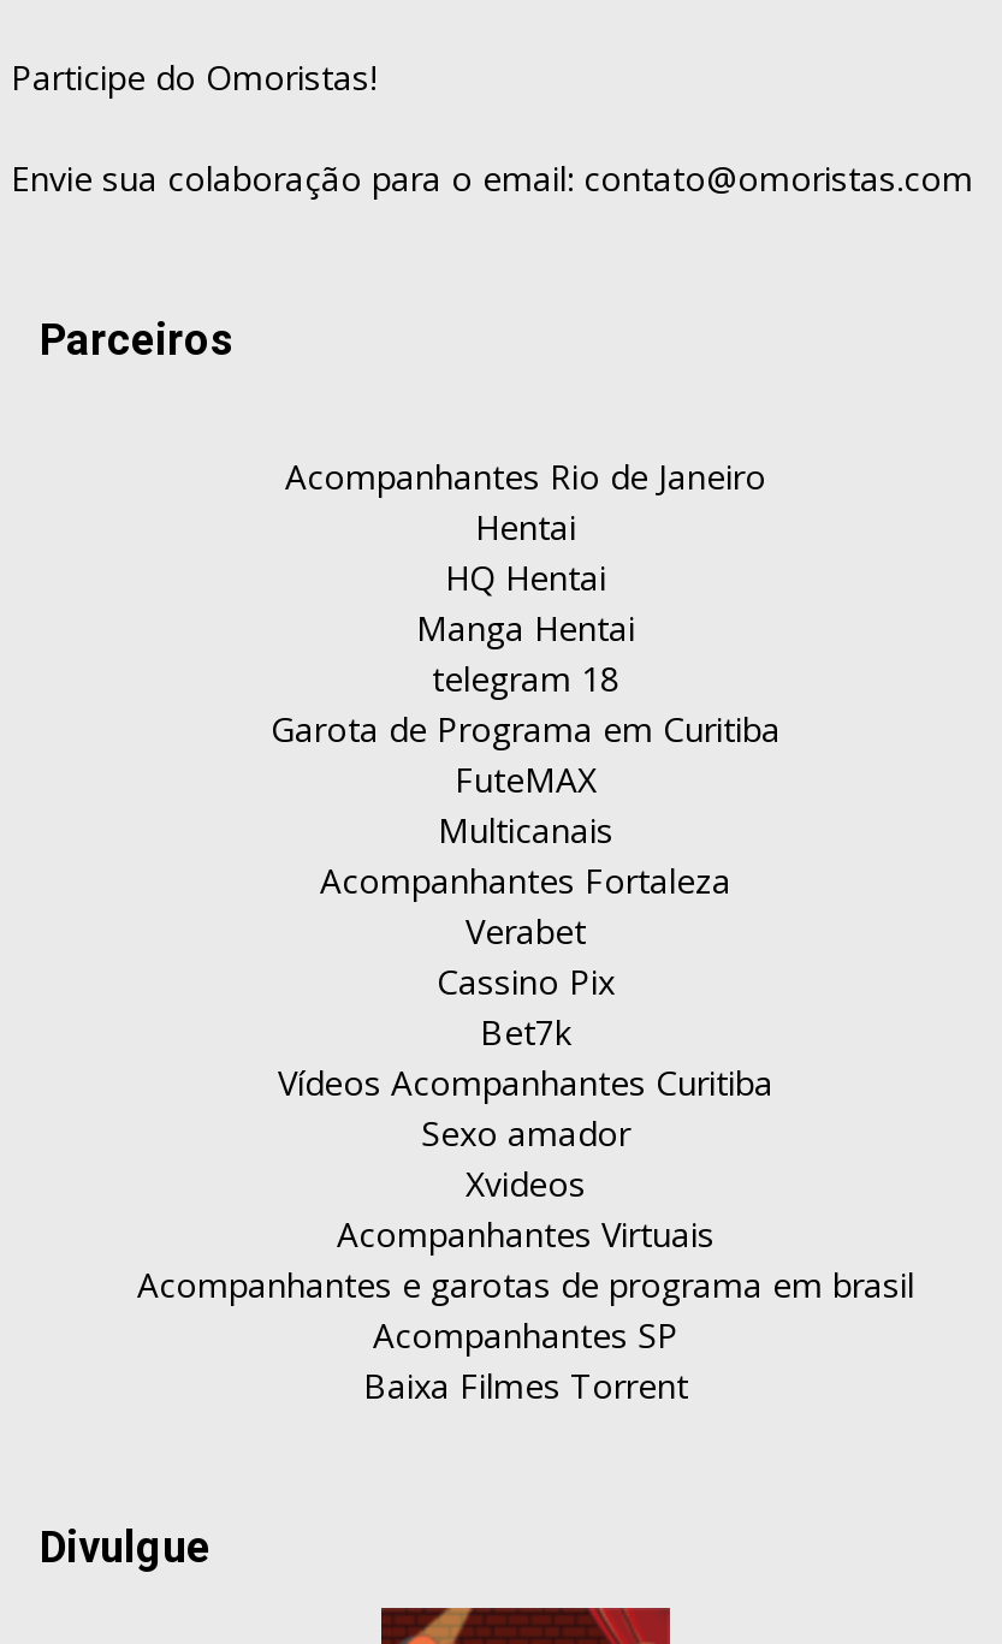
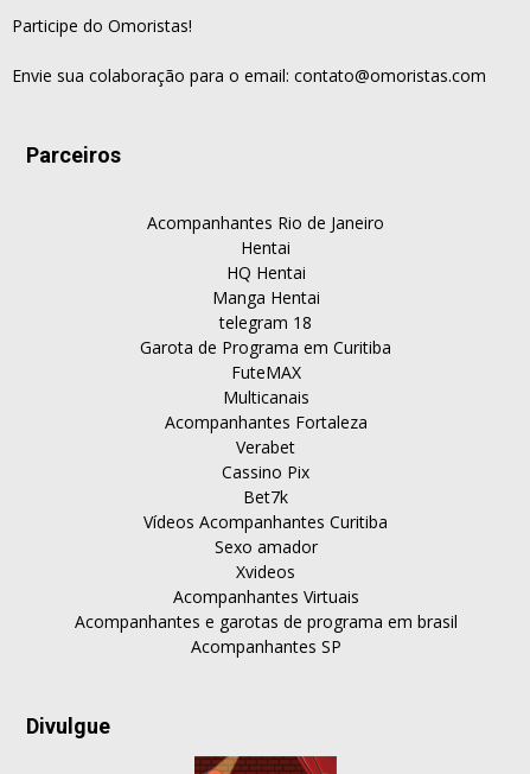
[363,1364,688,1409] Baixa Filmes Torrent -> none

